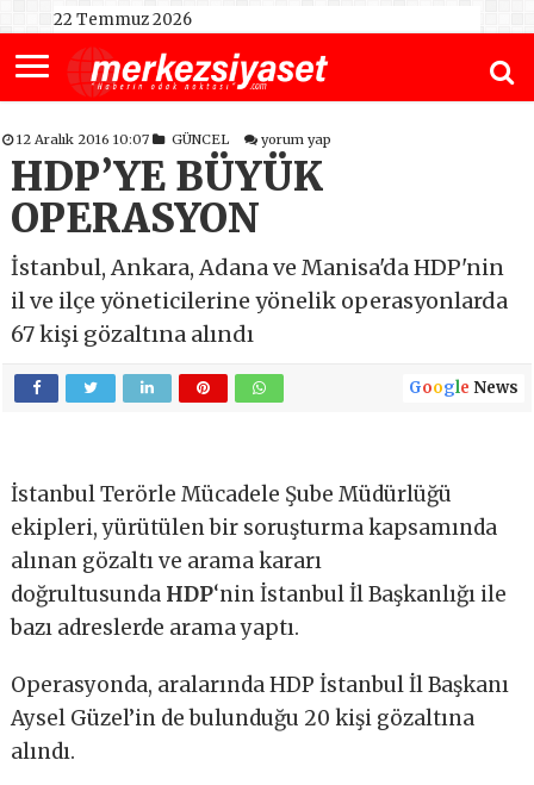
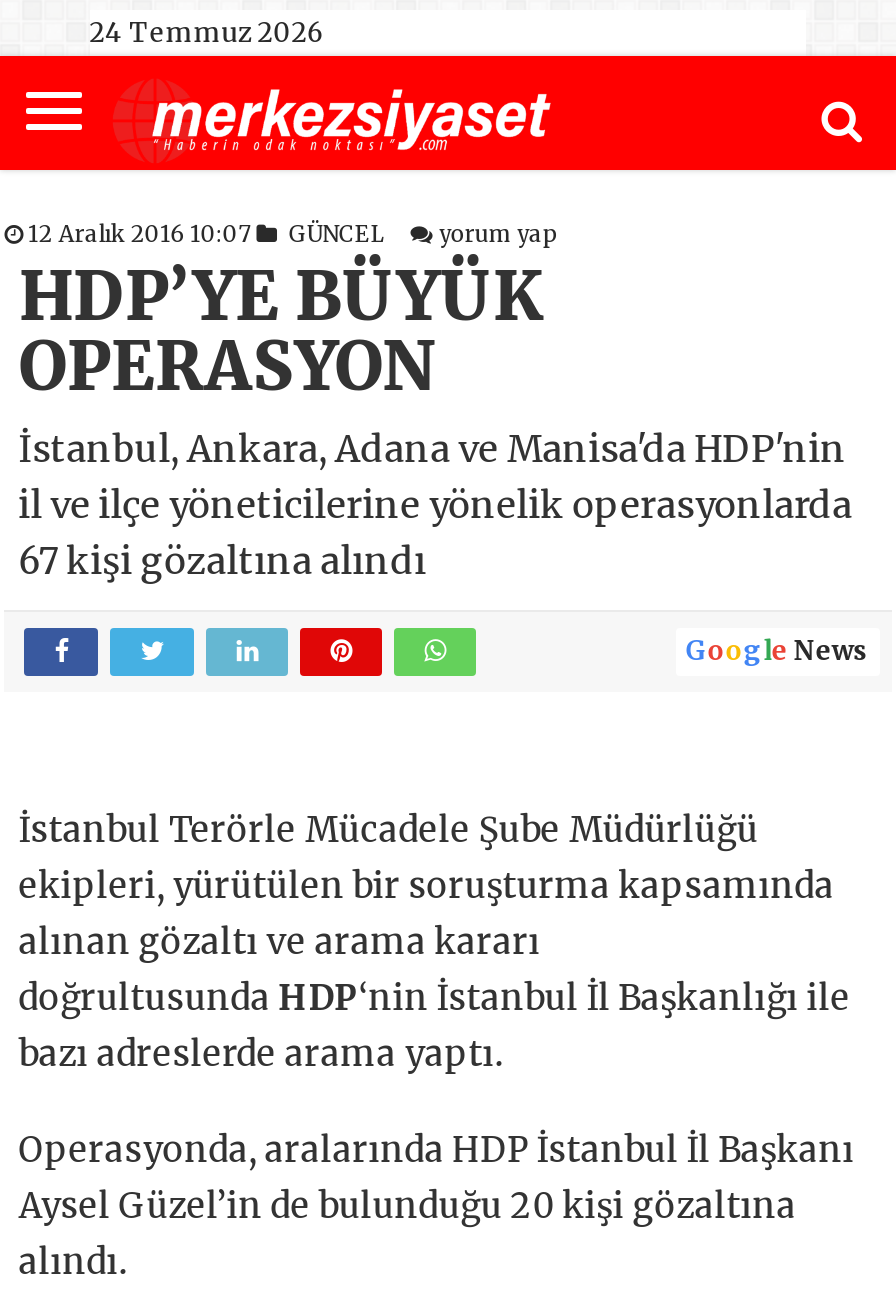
[53,10,192,30] 22 Temmuz 2026 -> [90,16,324,50] 24 Temmuz 2026

